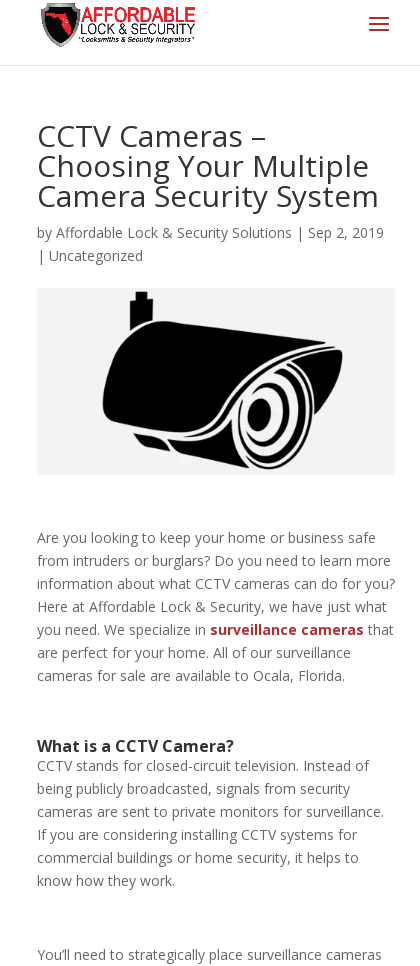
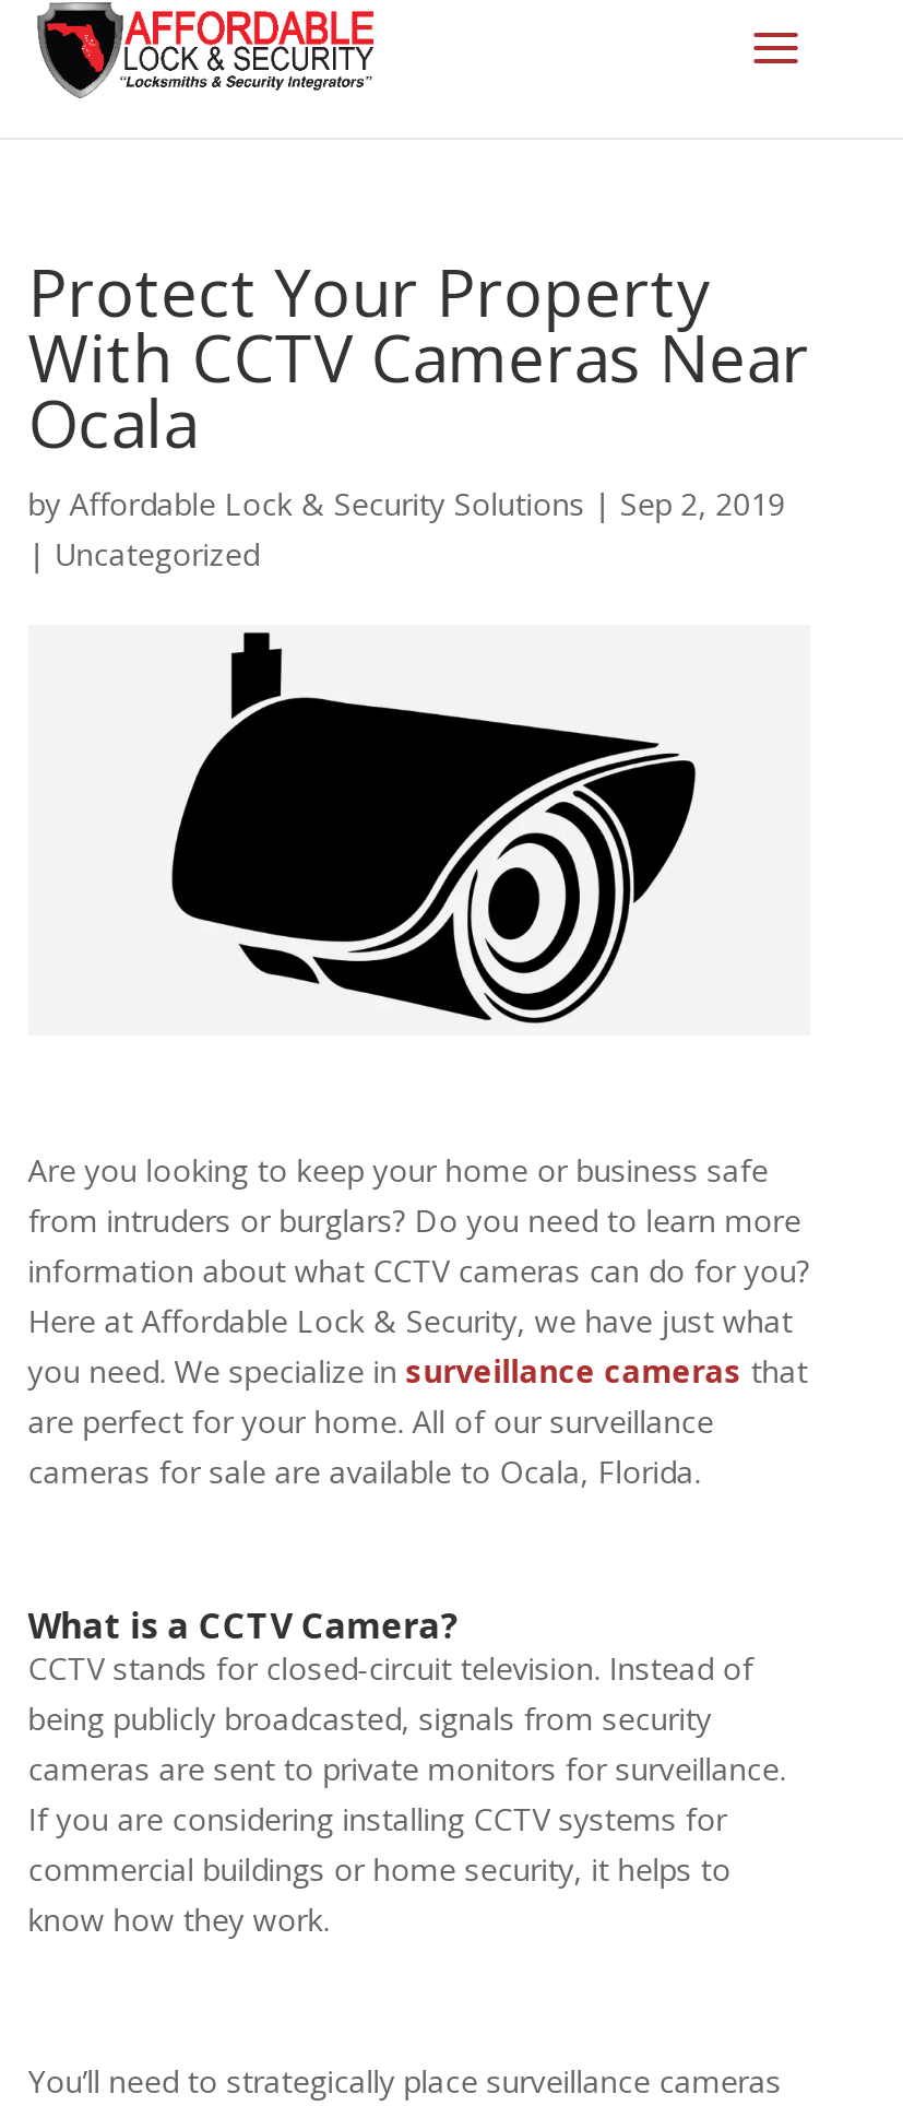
[37,115,379,216] CCTV Cameras – | Choosing Your Multiple | Camera Security System -> [28,247,810,468] Protect Your Property | With CCTV Cameras Near | Ocala

